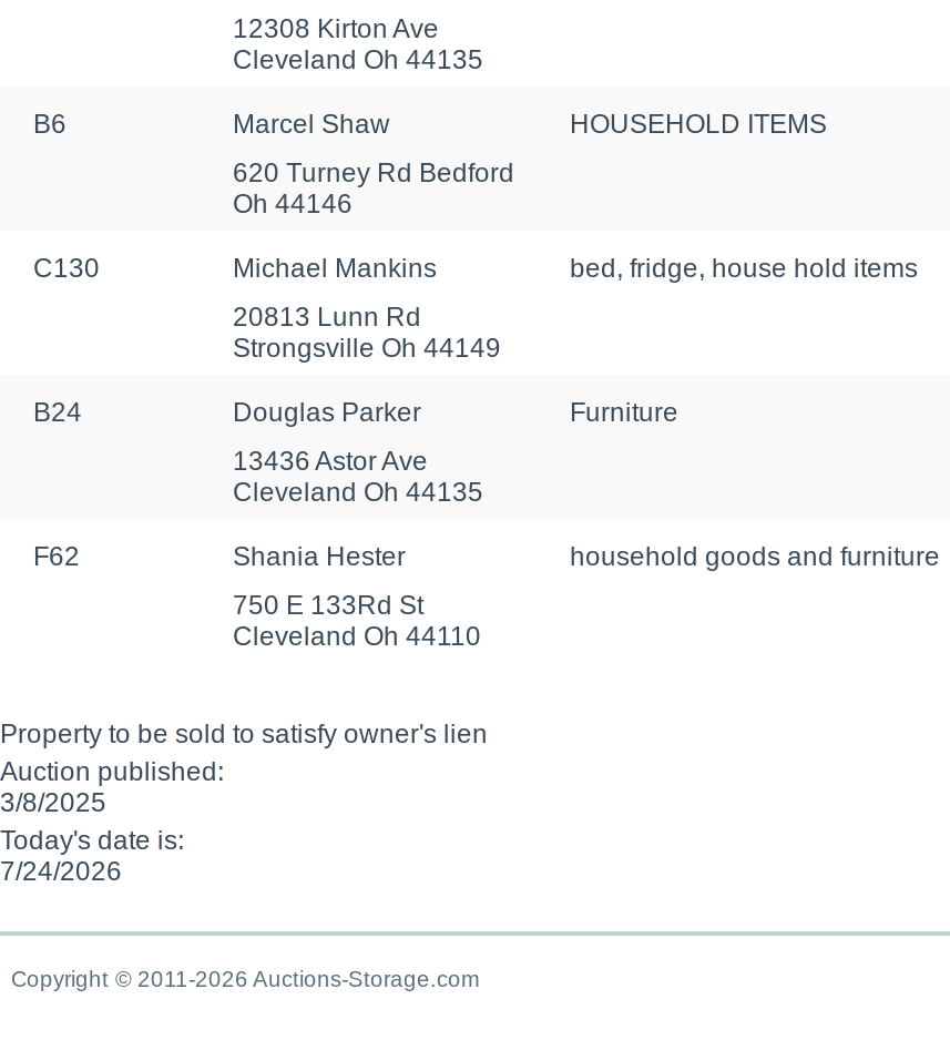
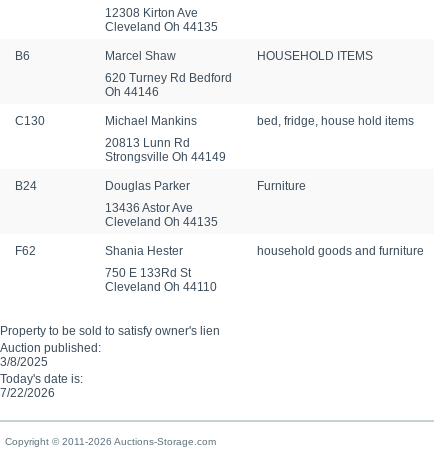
[0,856,122,887] 7/24/2026 -> [0,386,55,400] 7/22/2026

